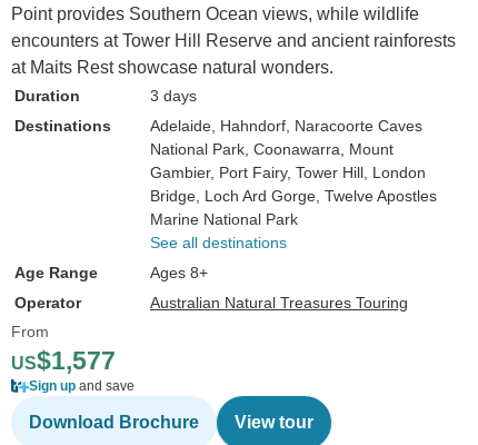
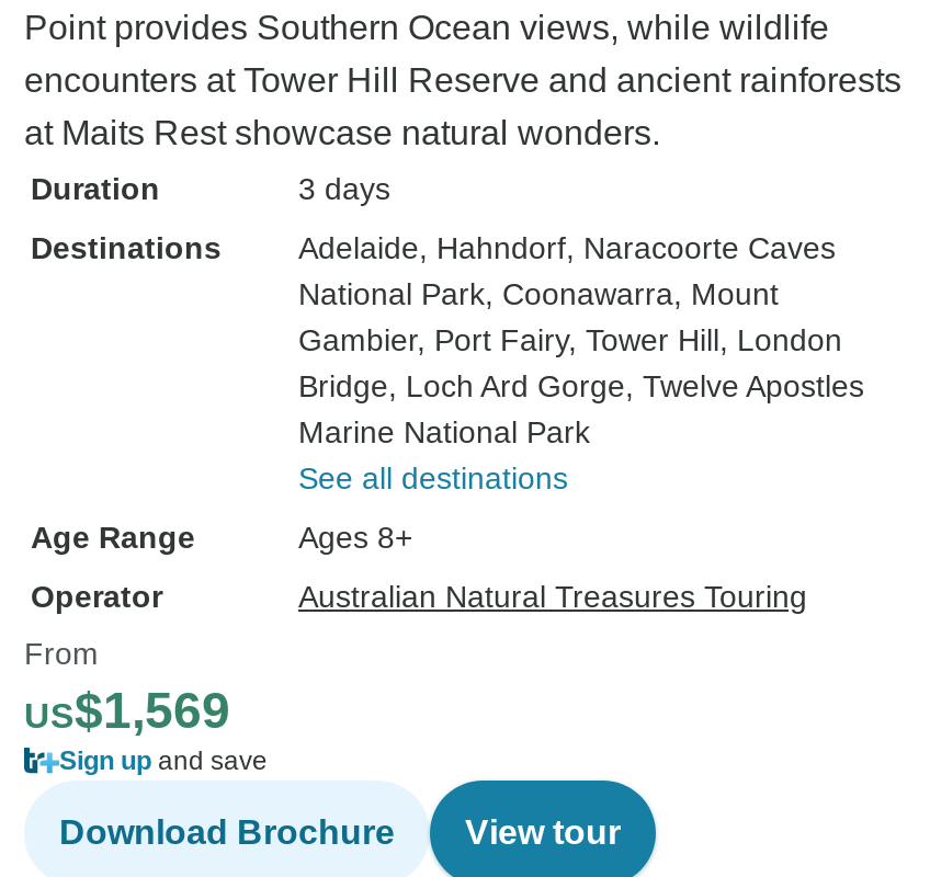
[11,346,116,375] US$1,577 -> [24,682,230,739] US$1,569

